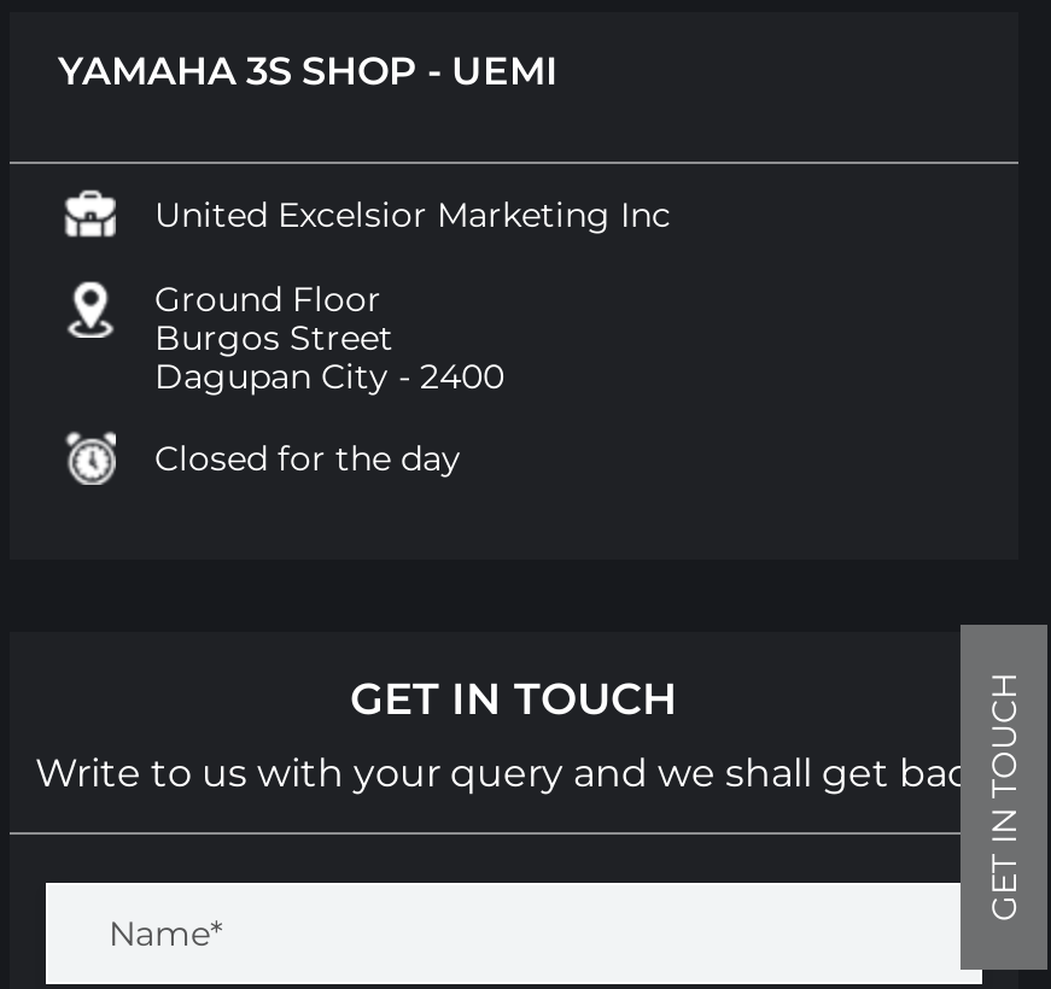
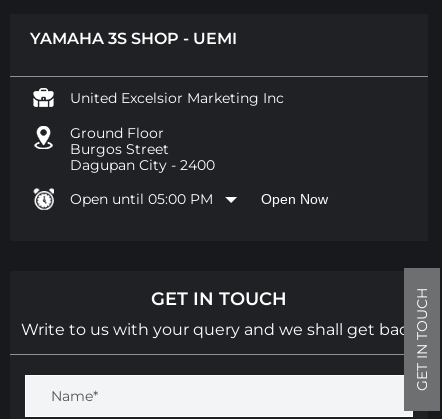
[154,437,461,481] Closed for the day -> [70,190,328,208] Open until 05:00 PM | Open Now

